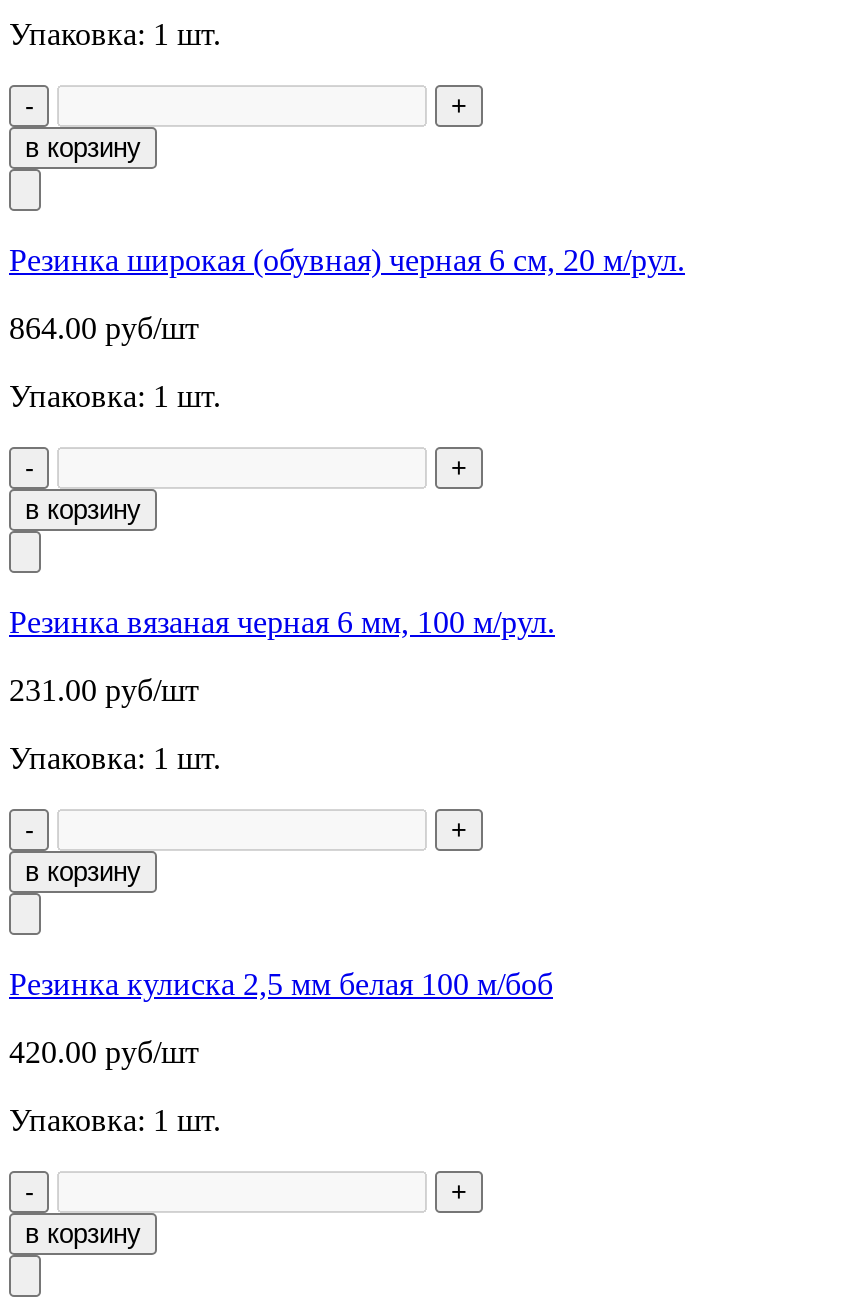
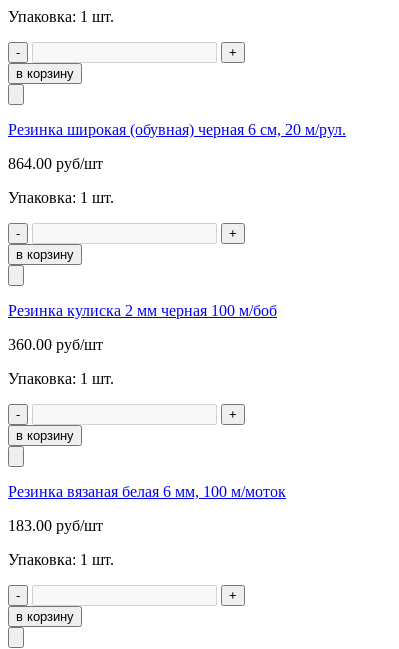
[9,606,555,640] Резинка вязаная черная 6 мм, 100 м/рул. -> [8,302,277,319] Резинка кулиска 2 мм черная 100 м/боб
[9,674,199,708] 231.00 руб/шт -> [8,336,103,353] 360.00 руб/шт
[9,968,553,1002] Резинка кулиска 2,5 мм белая 100 м/боб -> [8,483,286,500] Резинка вязаная белая 6 мм, 100 м/моток
[9,1036,199,1070] 420.00 руб/шт -> [8,517,103,534] 183.00 руб/шт

